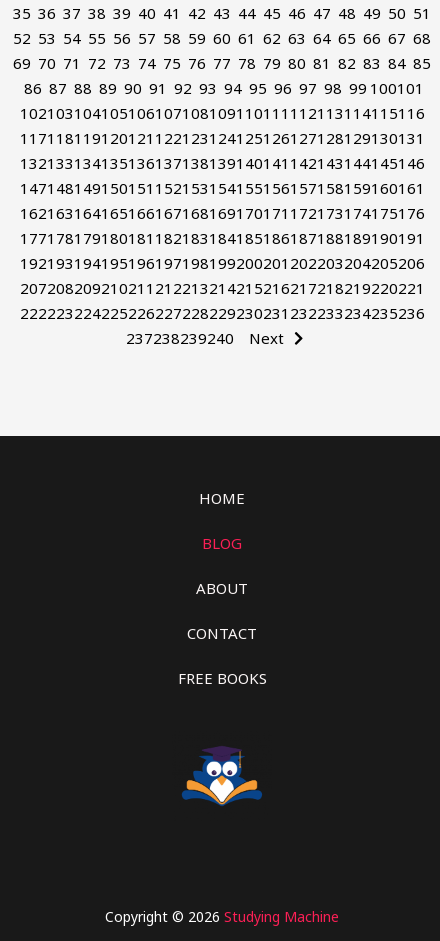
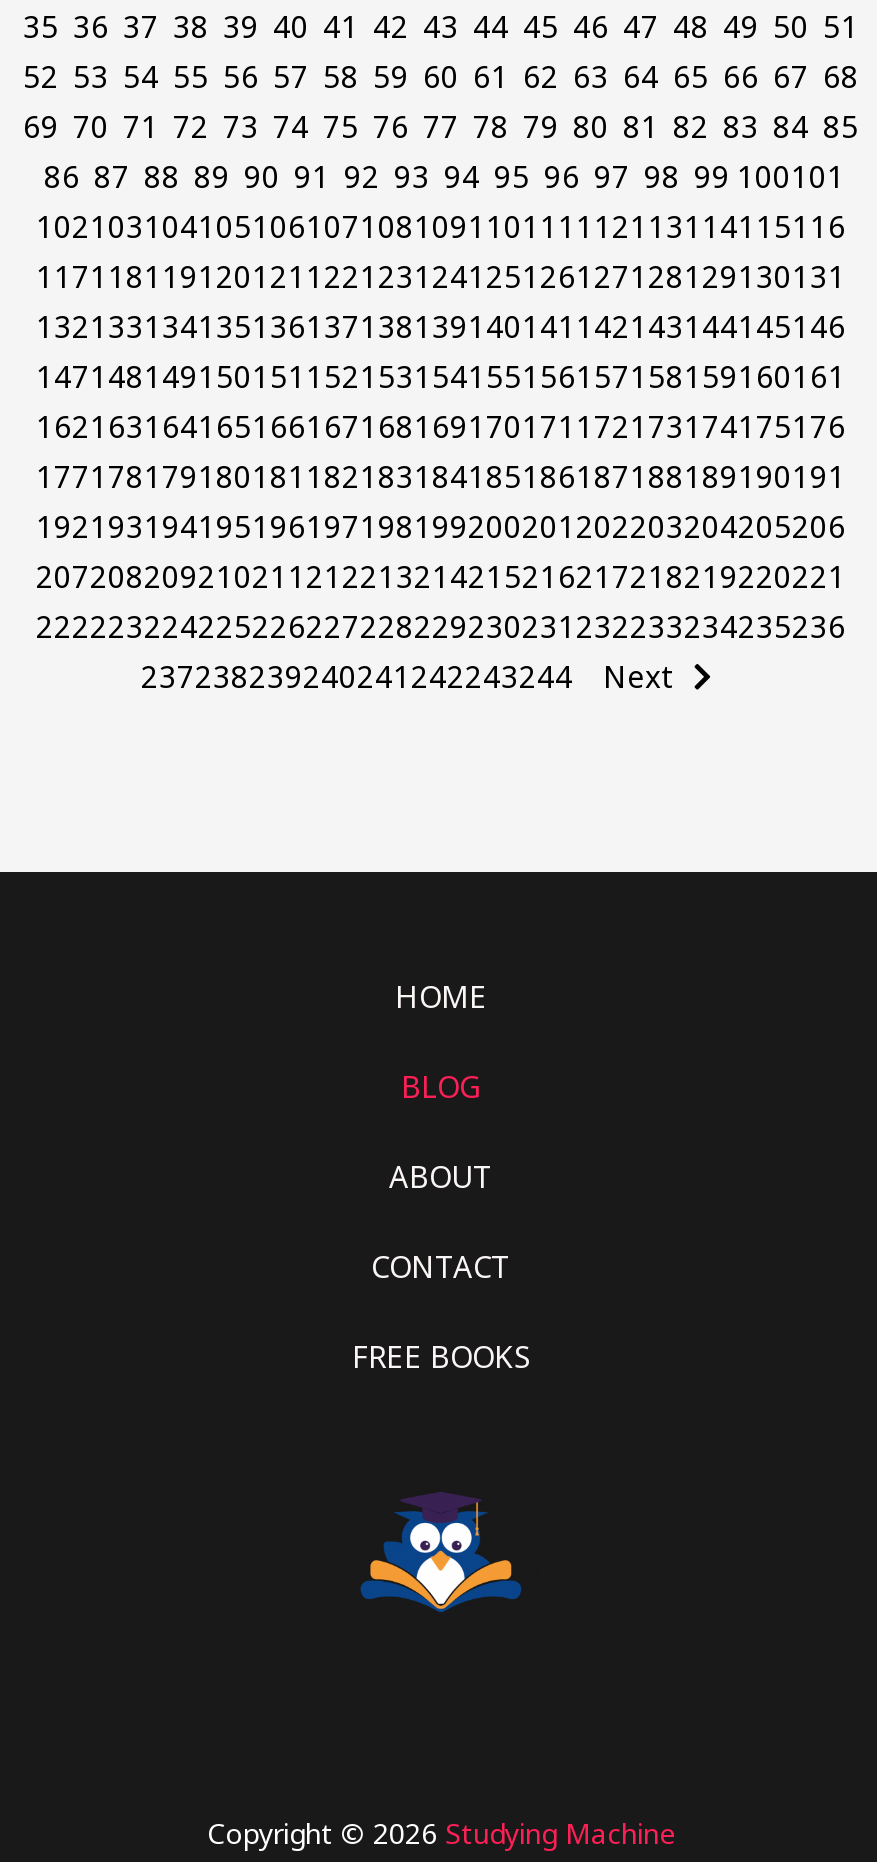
[126,328,284,348] 237238239240 Next -> [141,656,673,696] 237238239240241 242243244 Next

